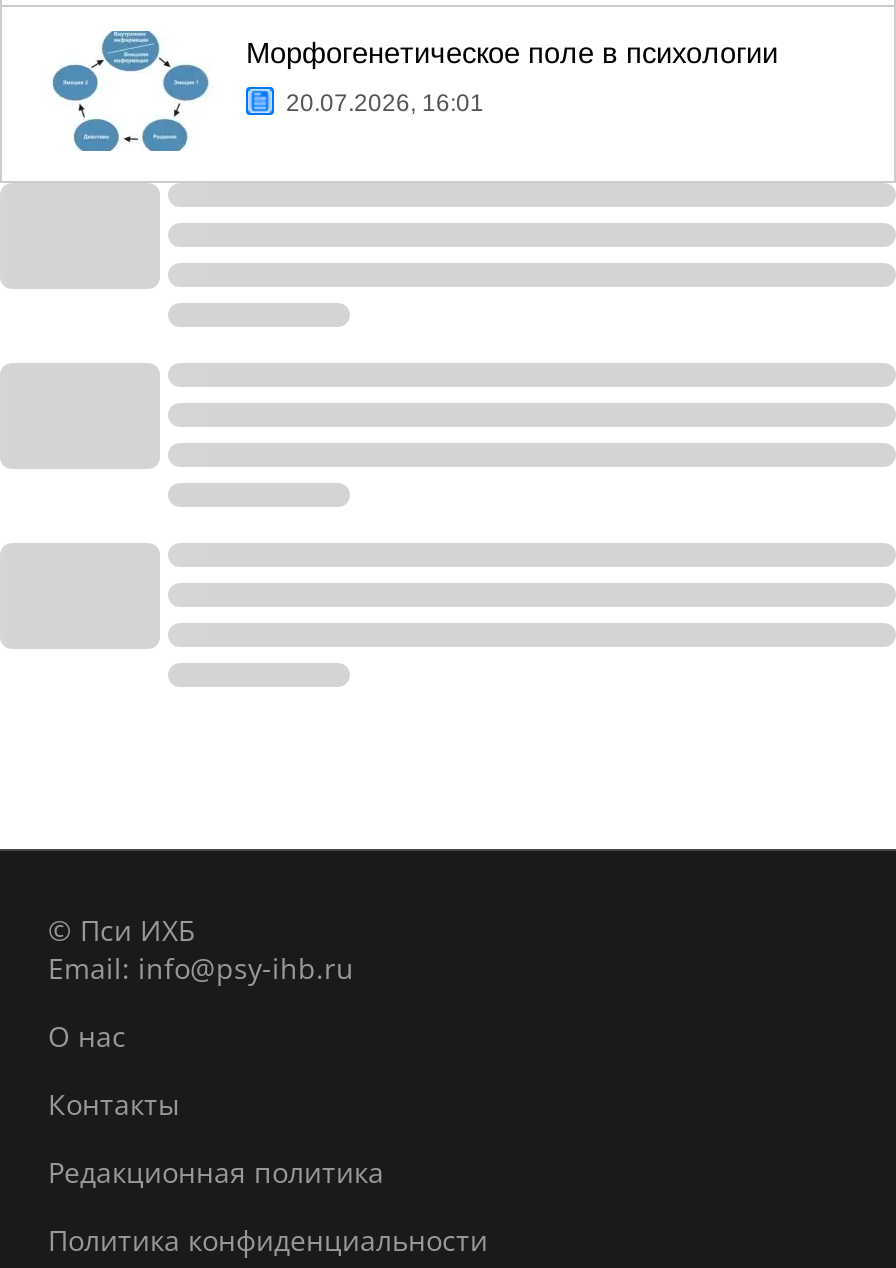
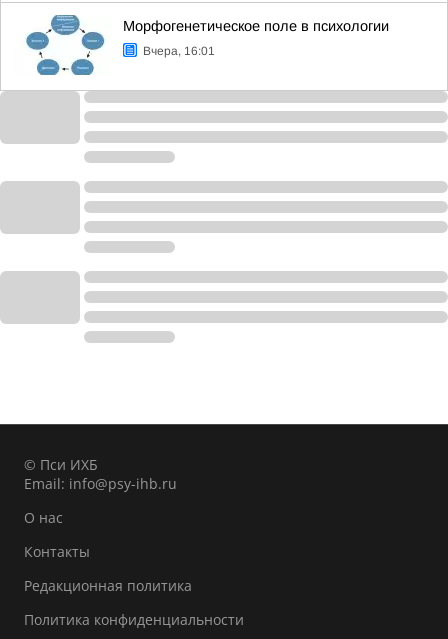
[286,89,484,117] 20.07.2026, 16:01 -> [143,44,215,58] Вчера, 16:01

